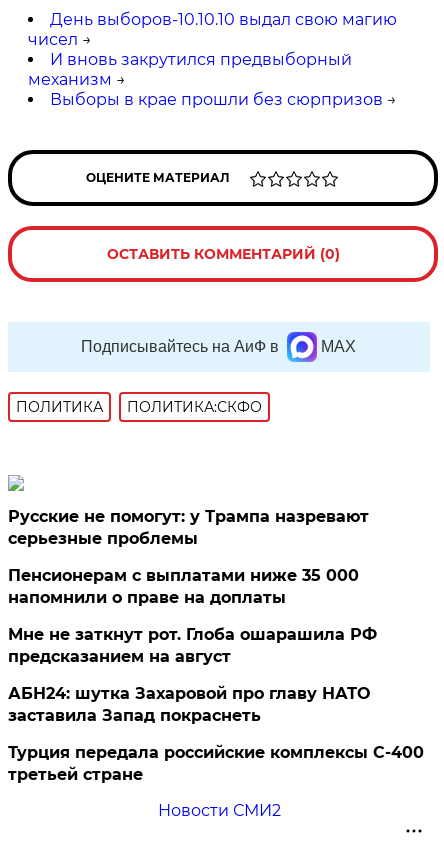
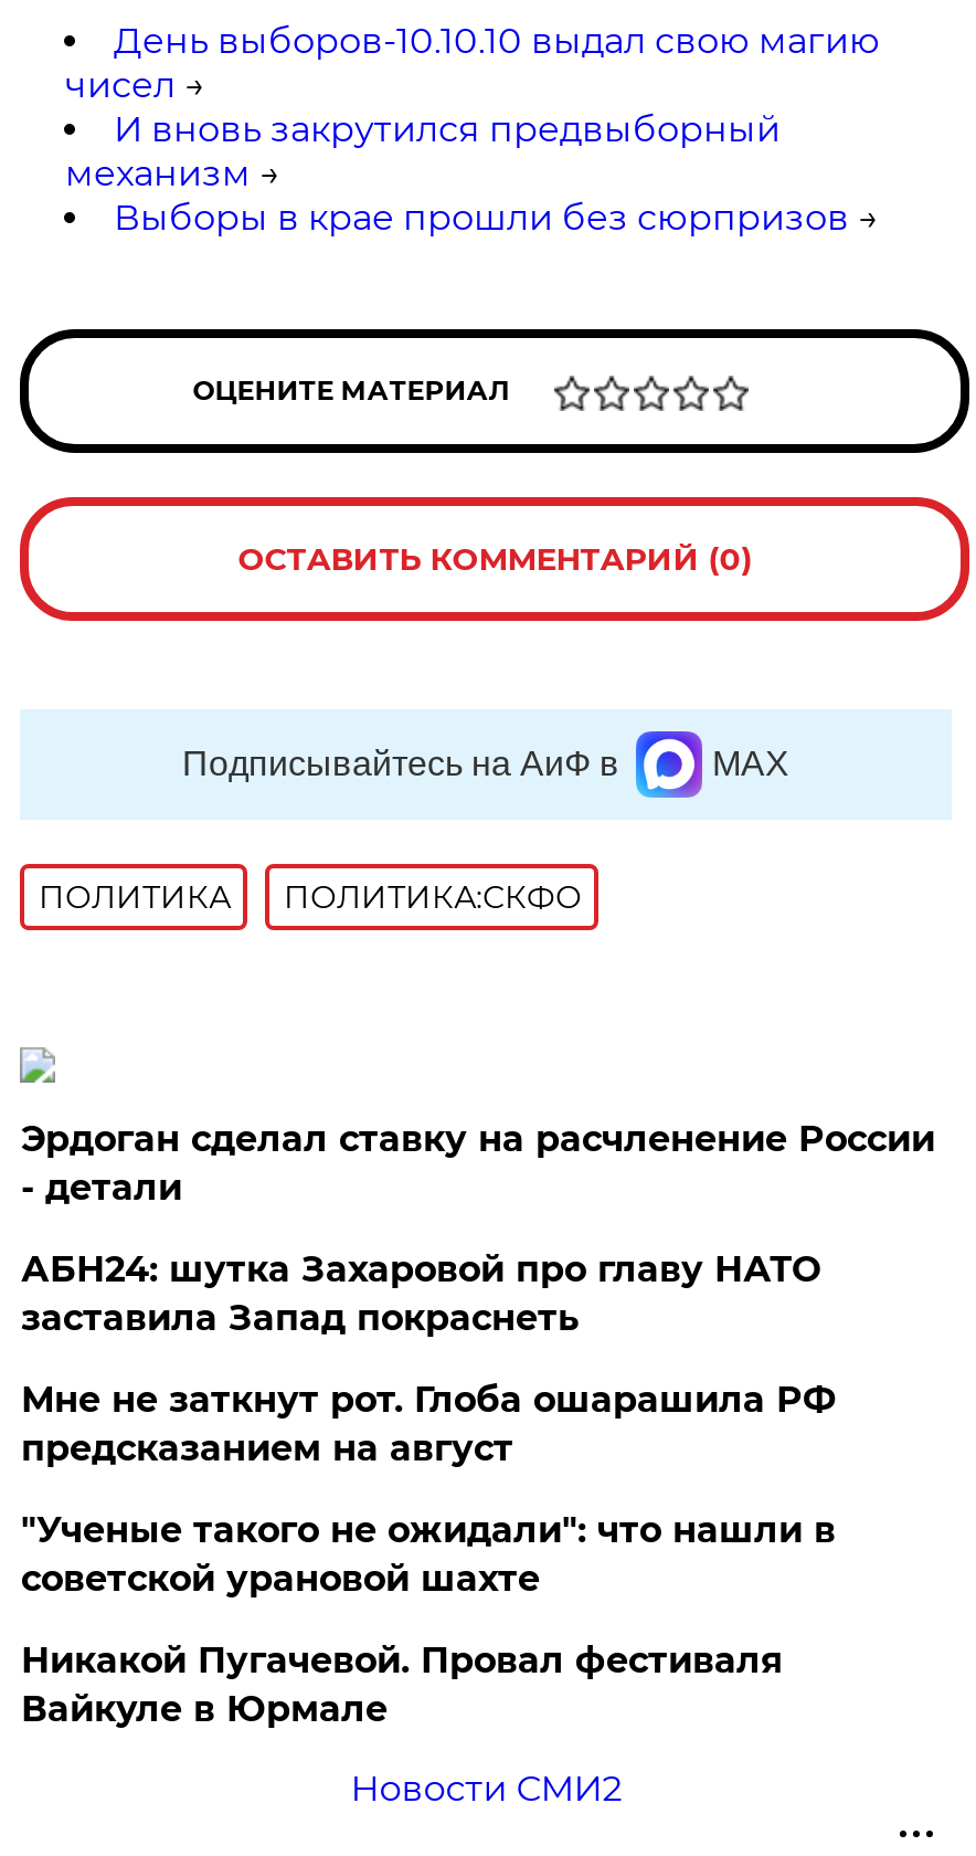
[8,507,369,548] Русские не помогут: у Трампа назревают | серьезные проблемы -> [21,1118,935,1209] Эрдоган сделал ставку на расчленение России | - детали
[8,566,359,607] Пенсионерам с выплатами ниже 35 000 | напомнили о праве на доплаты -> none
none -> [21,1509,836,1600] "Ученые такого не ожидали": что нашли в | советской урановой шахте
moved [8,684,370,725] -> [21,1248,820,1339]: АБН24: шутка Захаровой про главу НАТО | заставила Запад покраснеть
[8,743,424,784] Турция передала российские комплексы С-400 | третьей стране -> [21,1639,783,1730] Никакой Пугачевой. Провал фестиваля | Вайкуле в Юрмале

